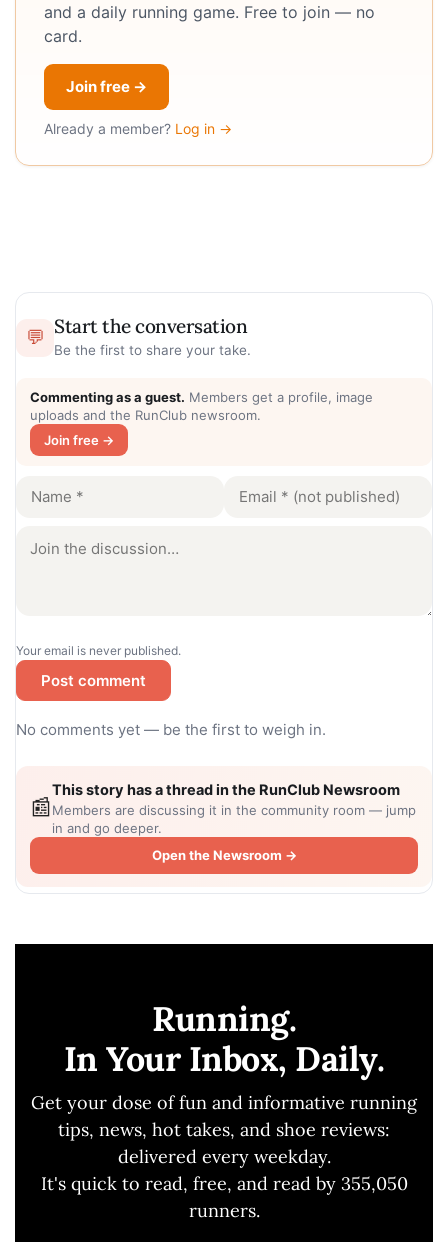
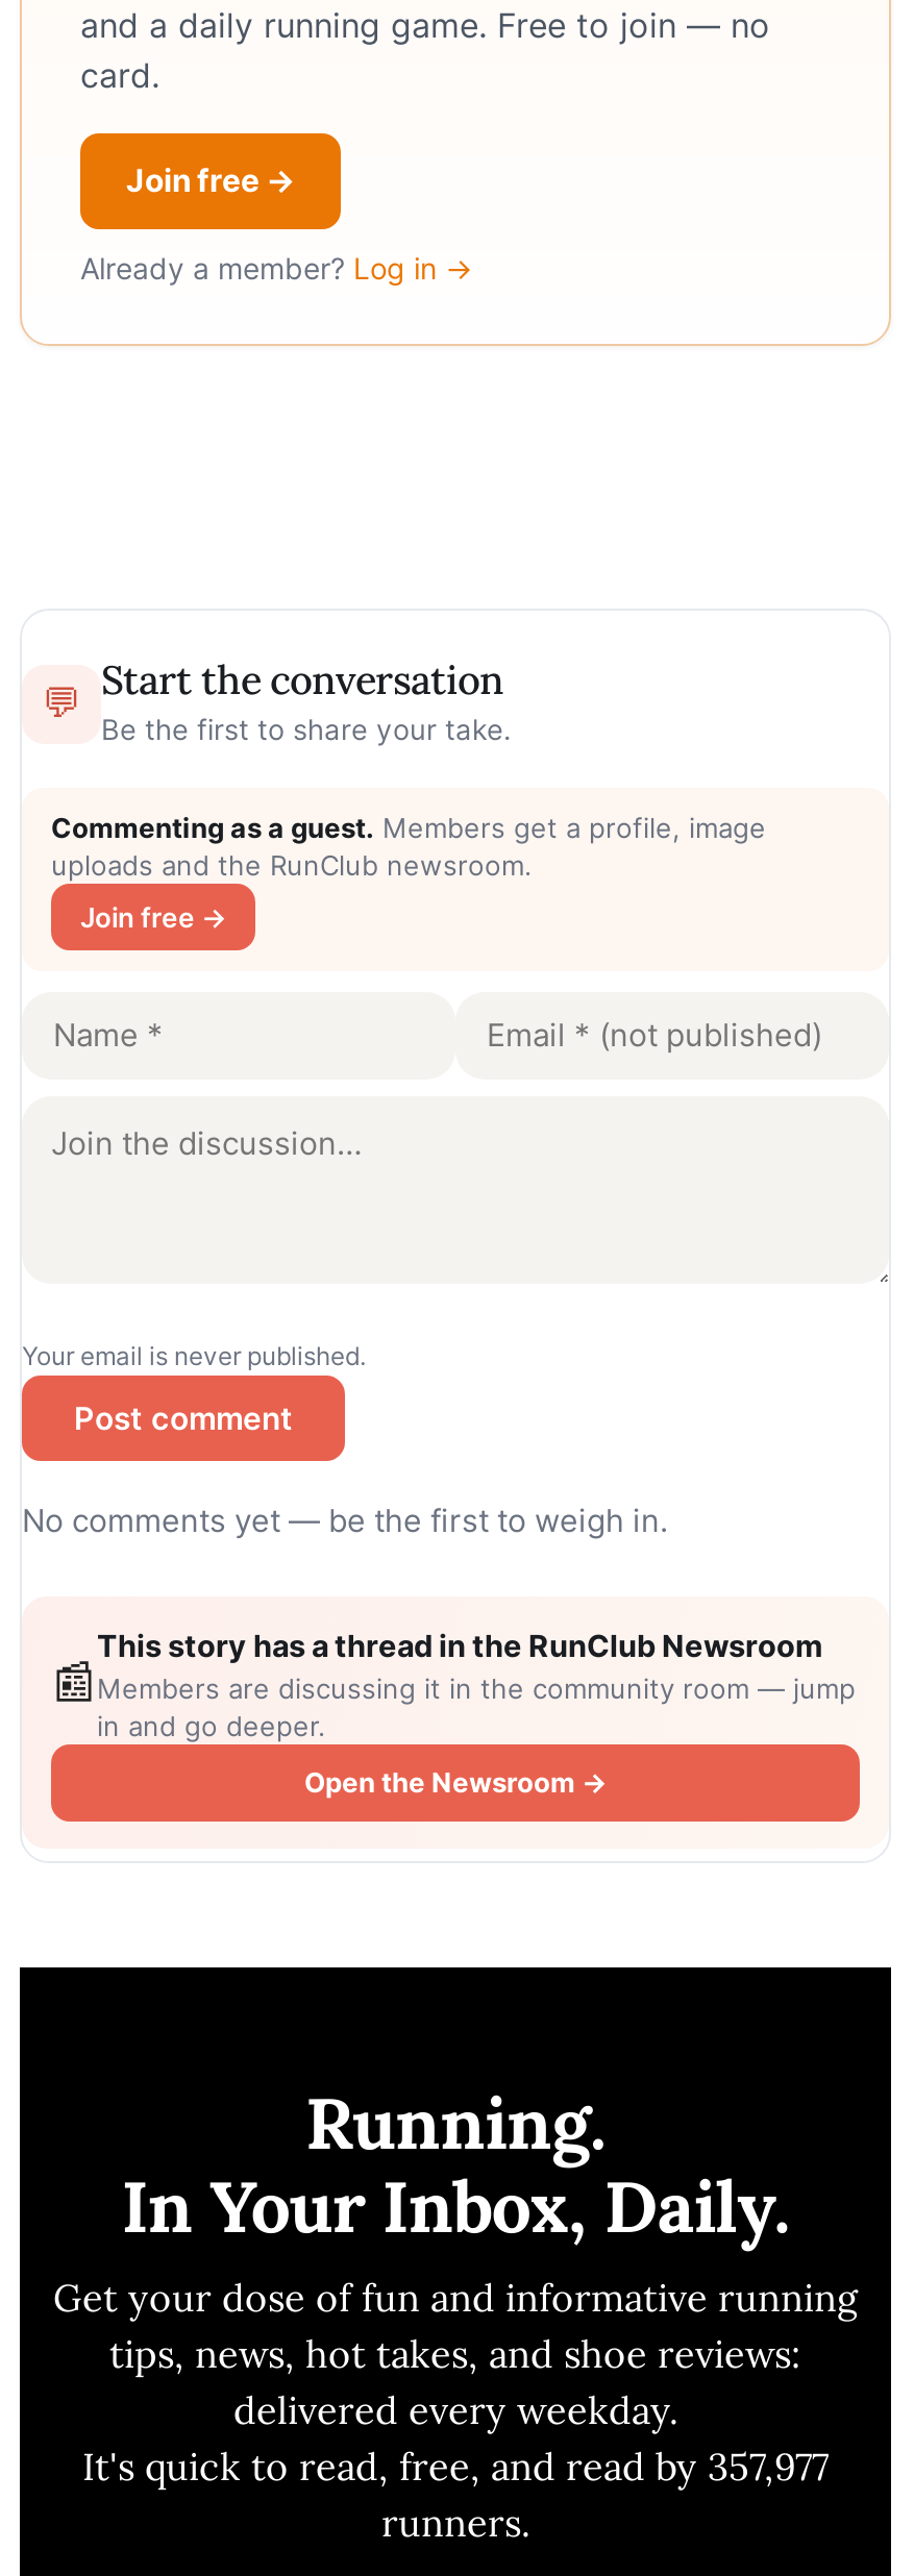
[40,1172,407,1195] It's quick to read, free, and read by 355,050 -> [82,2443,829,2491] It's quick to read, free, and read by 357,977

